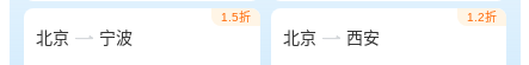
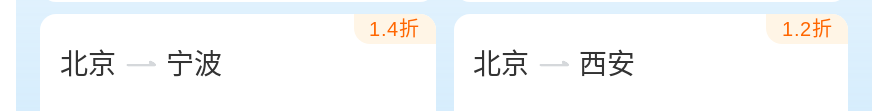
[220,11,250,24] 1.5折 -> [369,18,419,40] 1.4折

